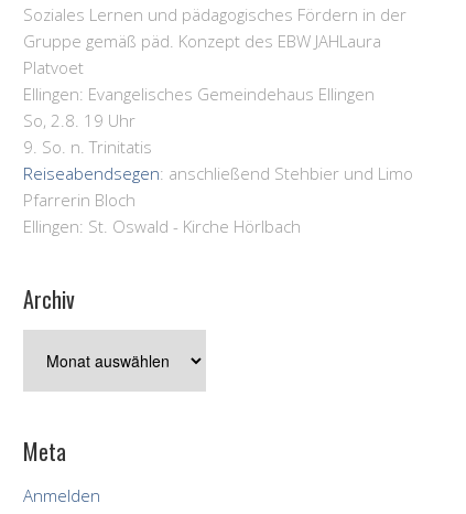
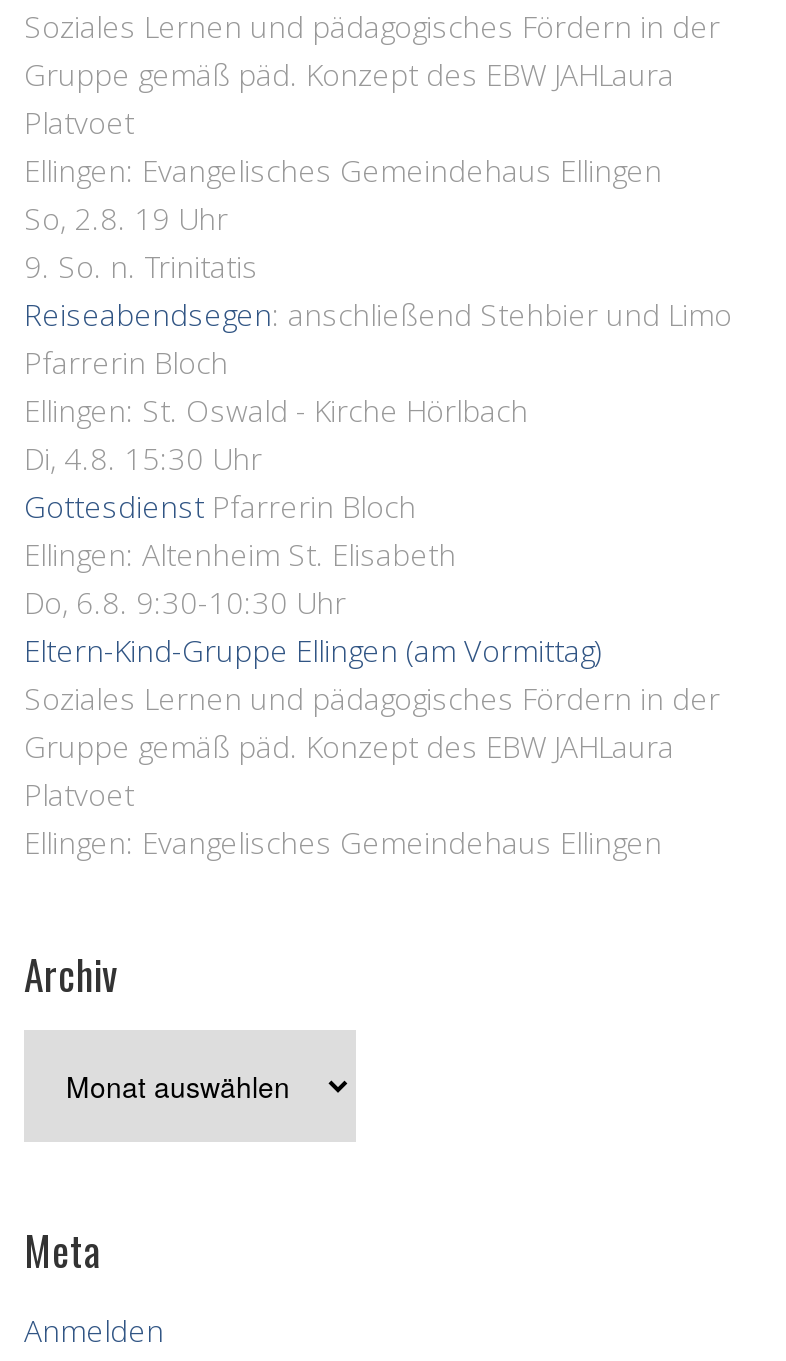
none -> [24,438,720,862] Di, 4.8. 15:30 Uhr | Gottesdienst Pfarrerin Bloch | Ellingen: Altenheim St. Elisabeth | Do, 6.8. 9:30-10:30 Uhr | Eltern-Kind-Gruppe Ellingen (am Vormittag) | Soziales Lernen und pädagogisches Fördern in der | Gruppe gemäß päd. Konzept des EBW JAH Laura | Platvoet | Ellingen: Evangelisches Gemeindehaus Ellingen

